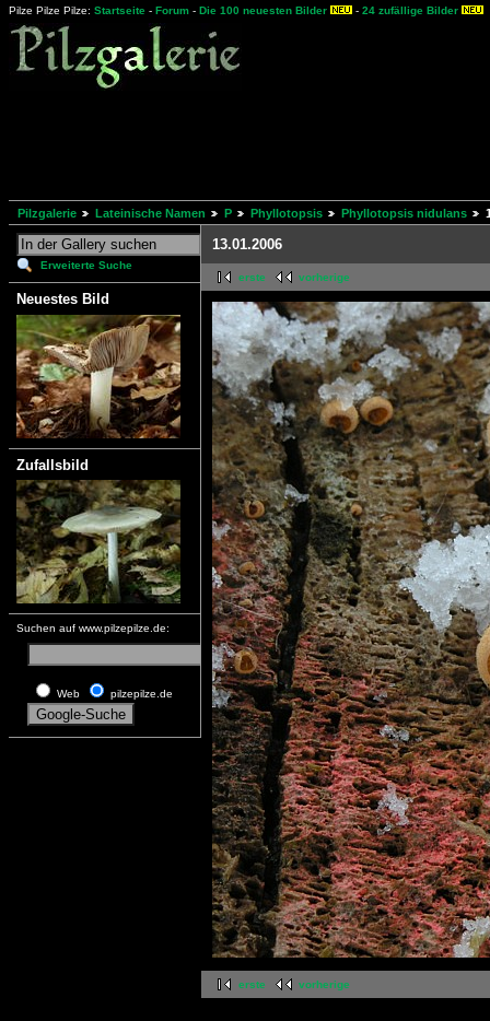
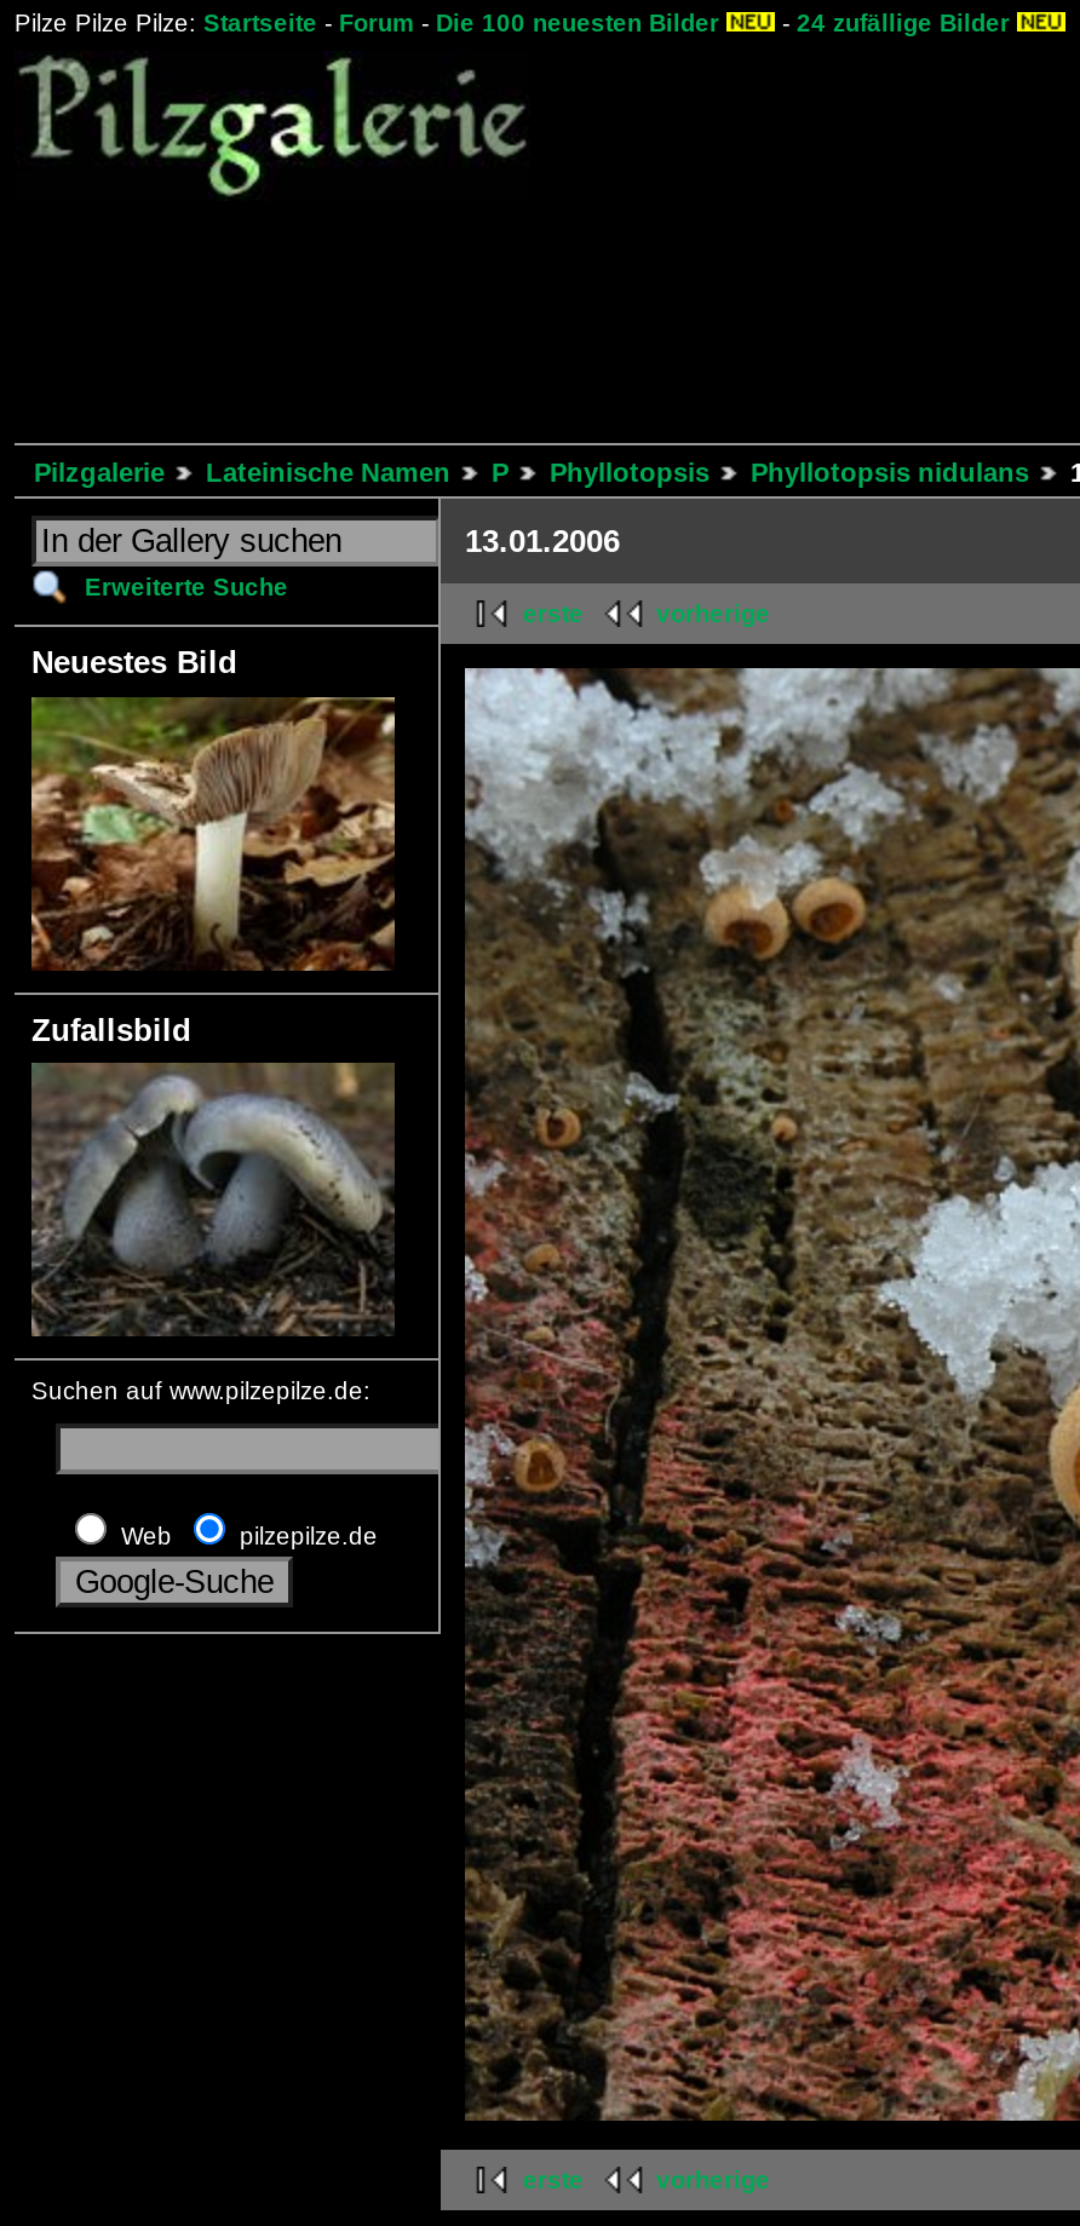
[16,480,180,603] [image] -> [29,1063,395,1339] [image]

